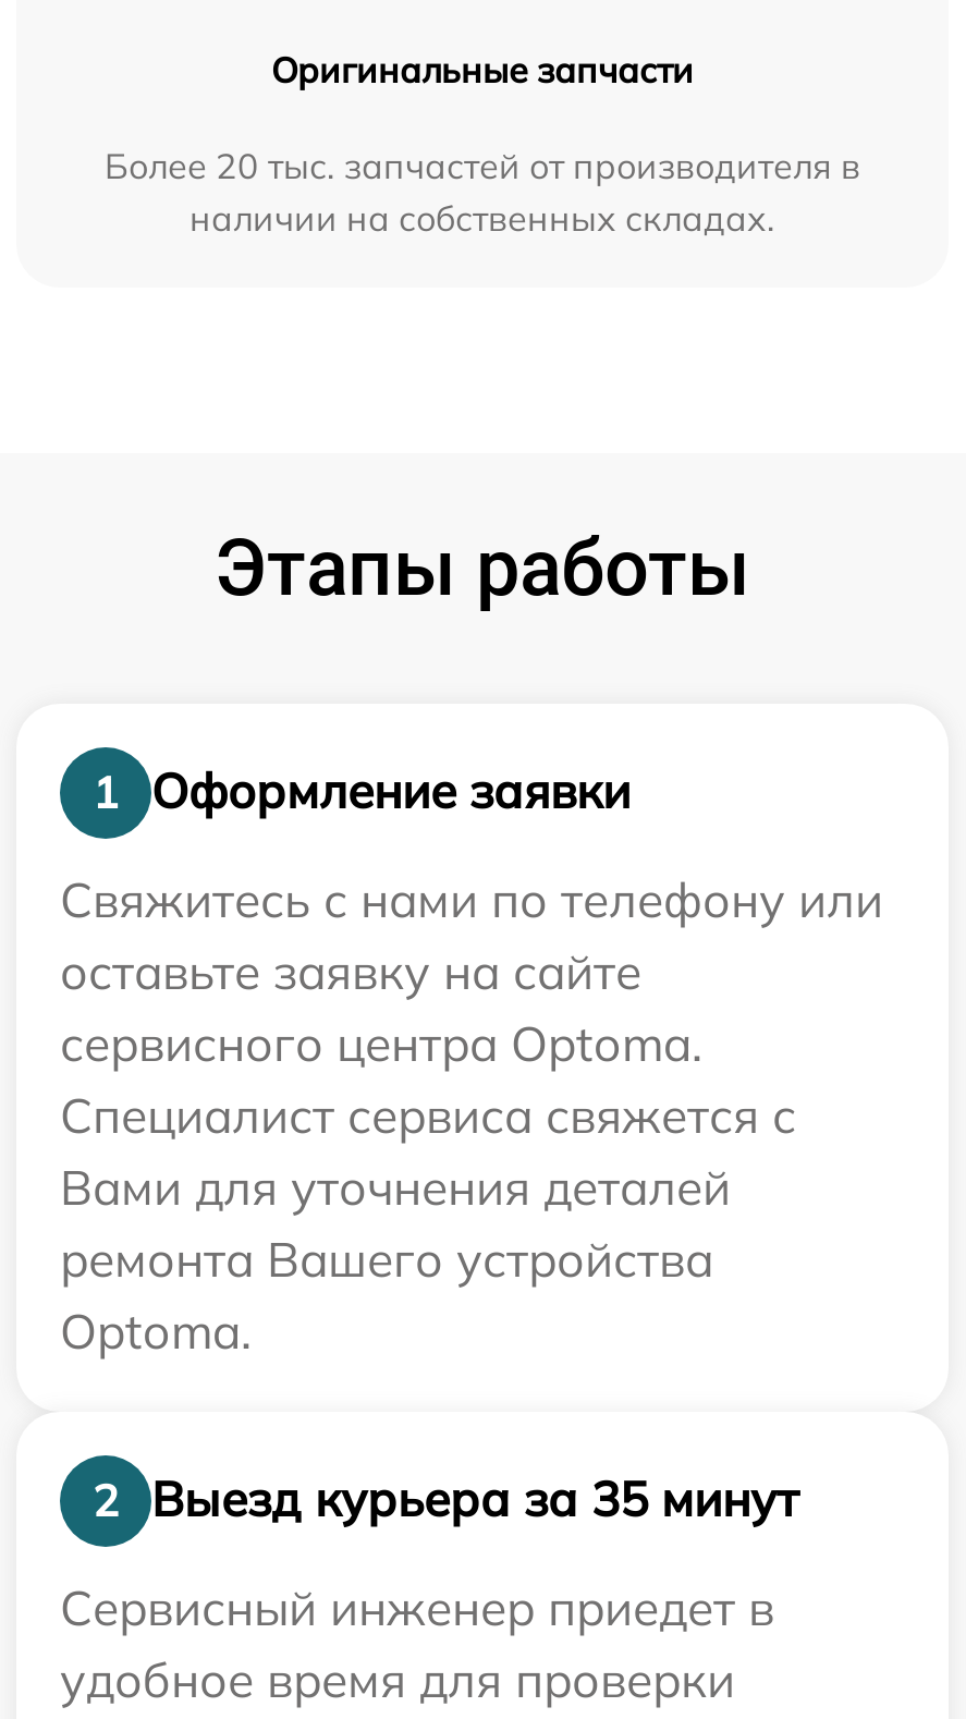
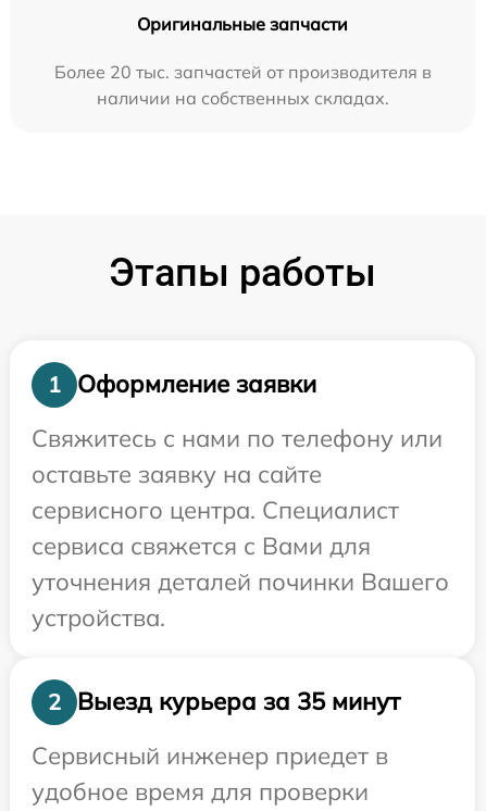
[60,1012,796,1361] сервисного центра Optoma. | Специалист сервиса свяжется с | Вами для уточнения деталей | ремонта Вашего устройства | Optoma. -> [32,494,449,632] сервисного центра. Специалист | сервиса свяжется с Вами для | уточнения деталей починки Вашего | устройства.

